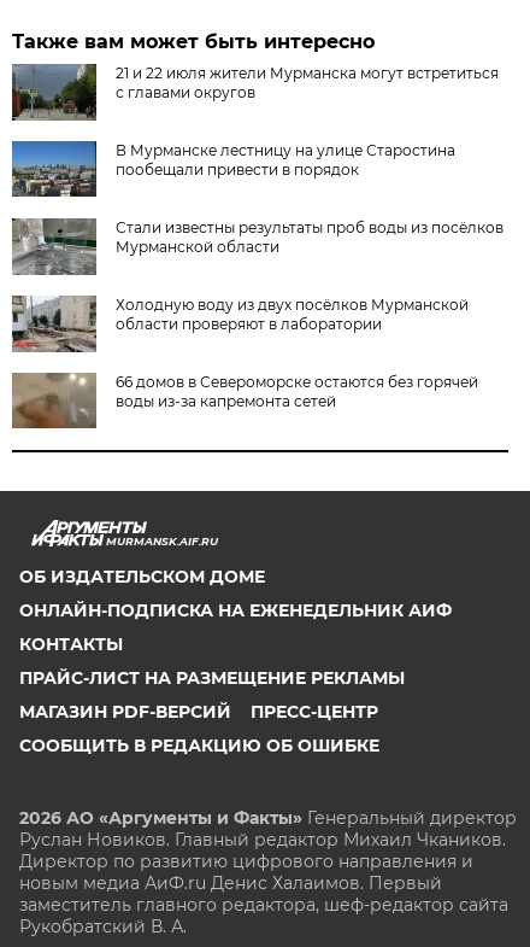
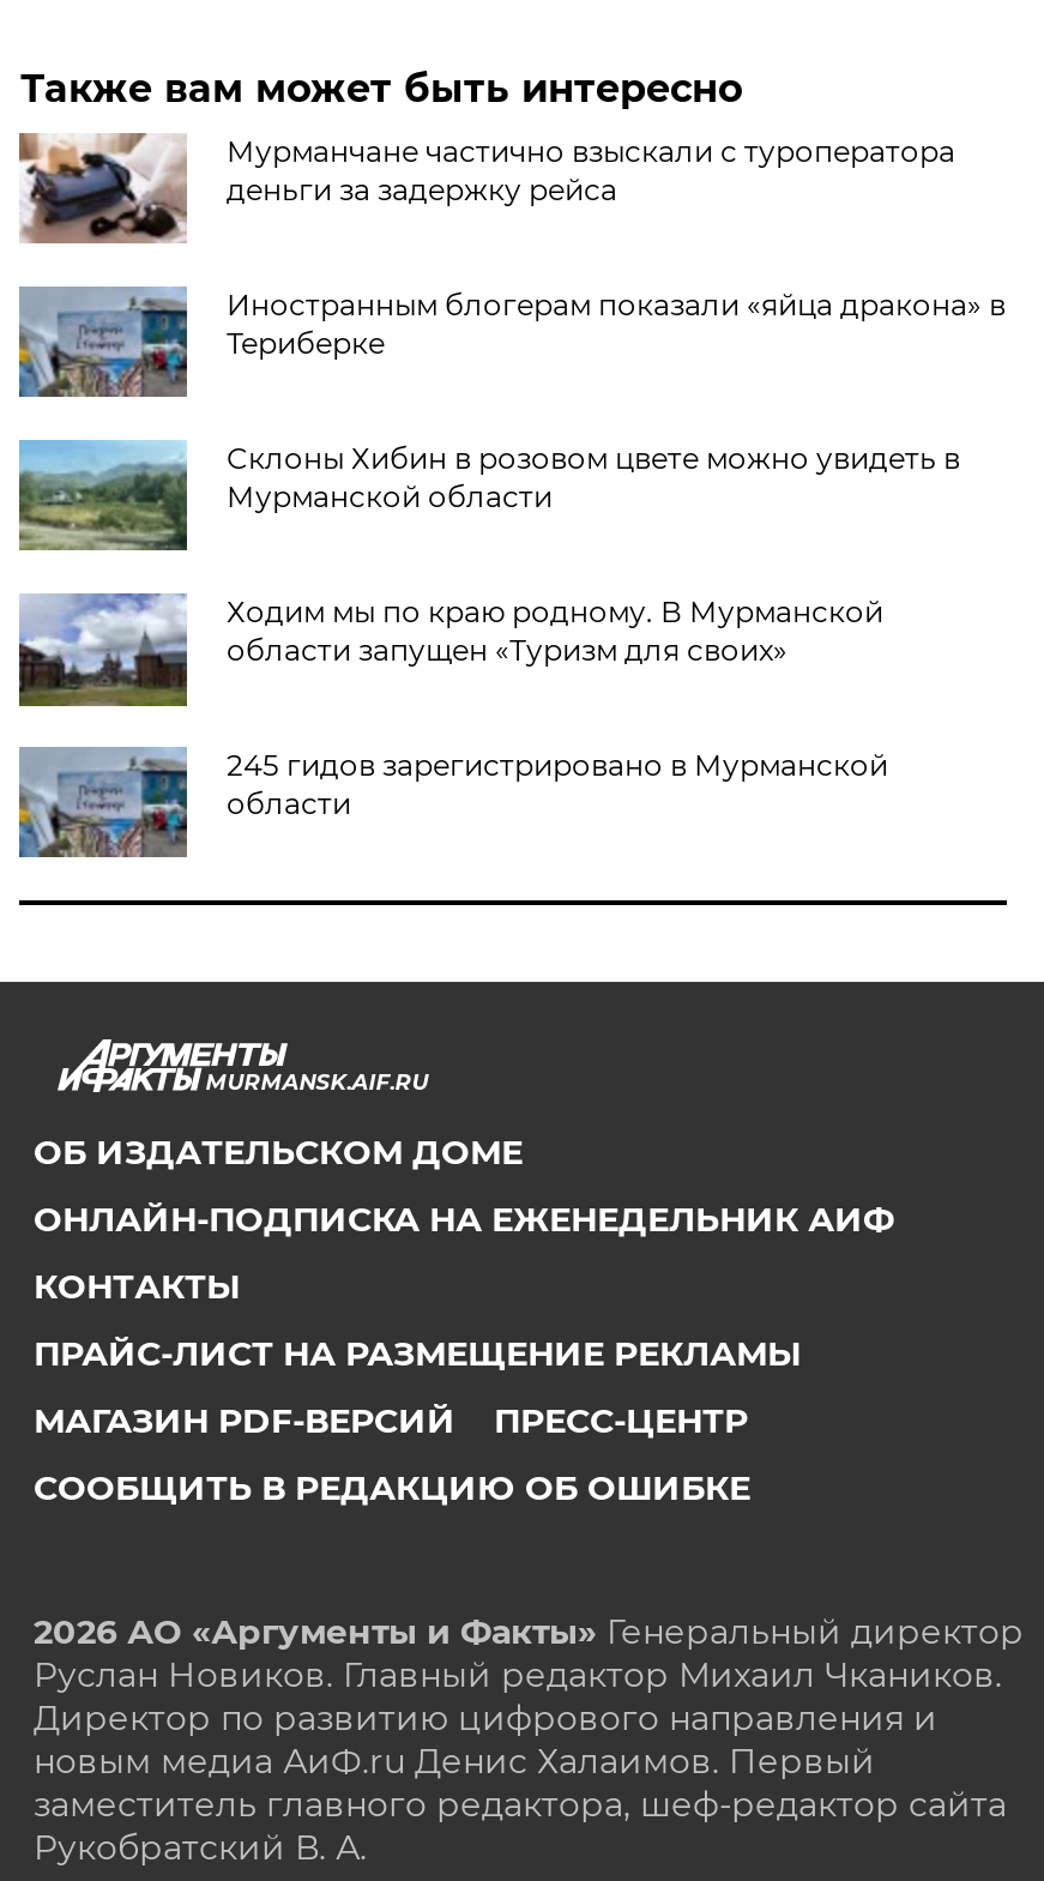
[11,63,499,122] [image] | 21 и 22 июля жители Мурманска могут встретиться | с главами округов -> [19,131,955,246] [image] | Мурманчане частично взыскали с туроператора | деньги за задержку рейса
[11,140,456,198] [image] | В Мурманске лестницу на улице Старостина | пообещали привести в порядок -> [17,286,1005,399] [image] | Иностранным блогерам показали «яйца дракона» в | Териберке
[11,217,504,275] [image] | Стали известны результаты проб воды из посёлков -> [17,438,960,550] [image] | Склоны Хибин в розовом цвете можно увидеть в
[11,294,469,353] [image] | Холодную воду из двух посёлков Мурманской | области проверяют в лаборатории -> [17,593,883,709] [image] | Ходим мы по краю родному. В Мурманской | области запущен «Туризм для своих»
[11,372,479,429] [image] | 66 домов в Североморске остаются без горячей | воды из-за капремонта сетей -> [17,747,888,860] [image] | 245 гидов зарегистрировано в Мурманской | области

